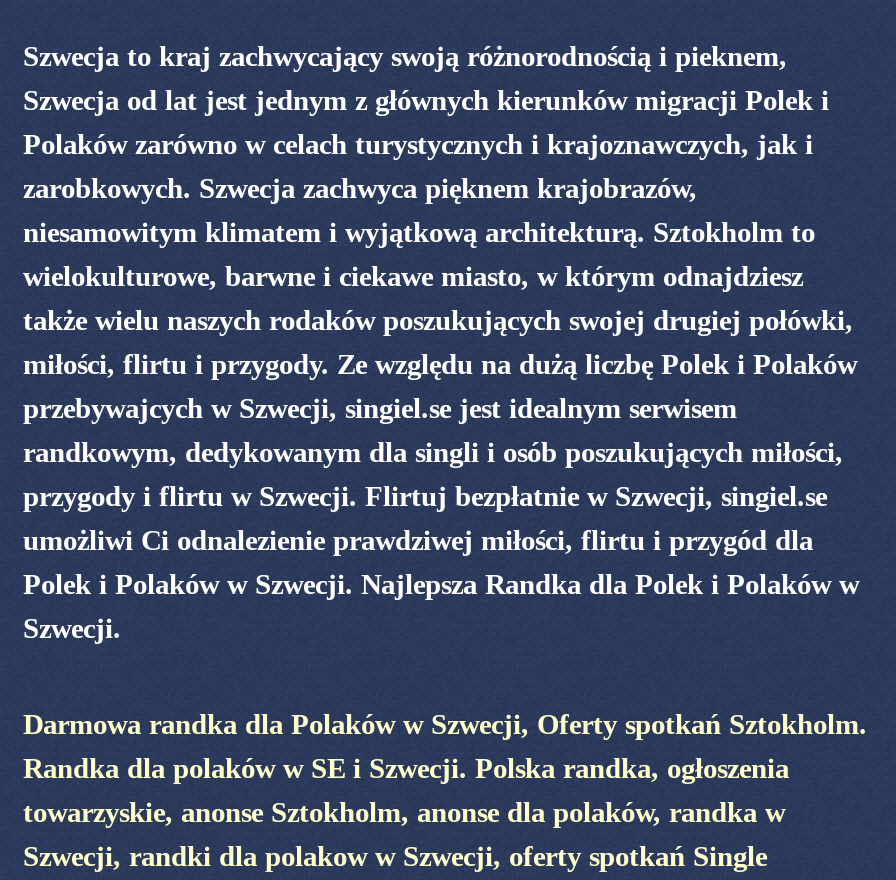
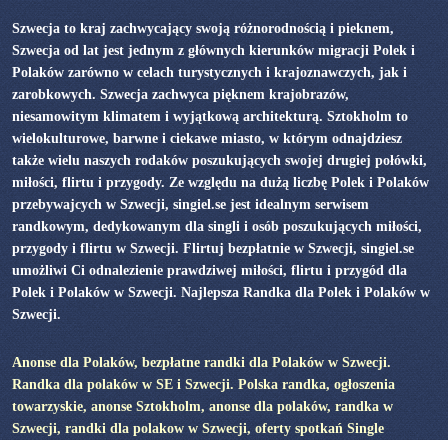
[23,708,867,740] Darmowa randka dla Polaków w Szwecji, Oferty spotkań Sztokholm. -> [11,354,390,370] Anonse dla Polaków, bezpłatne randki dla Polaków w Szwecji.

